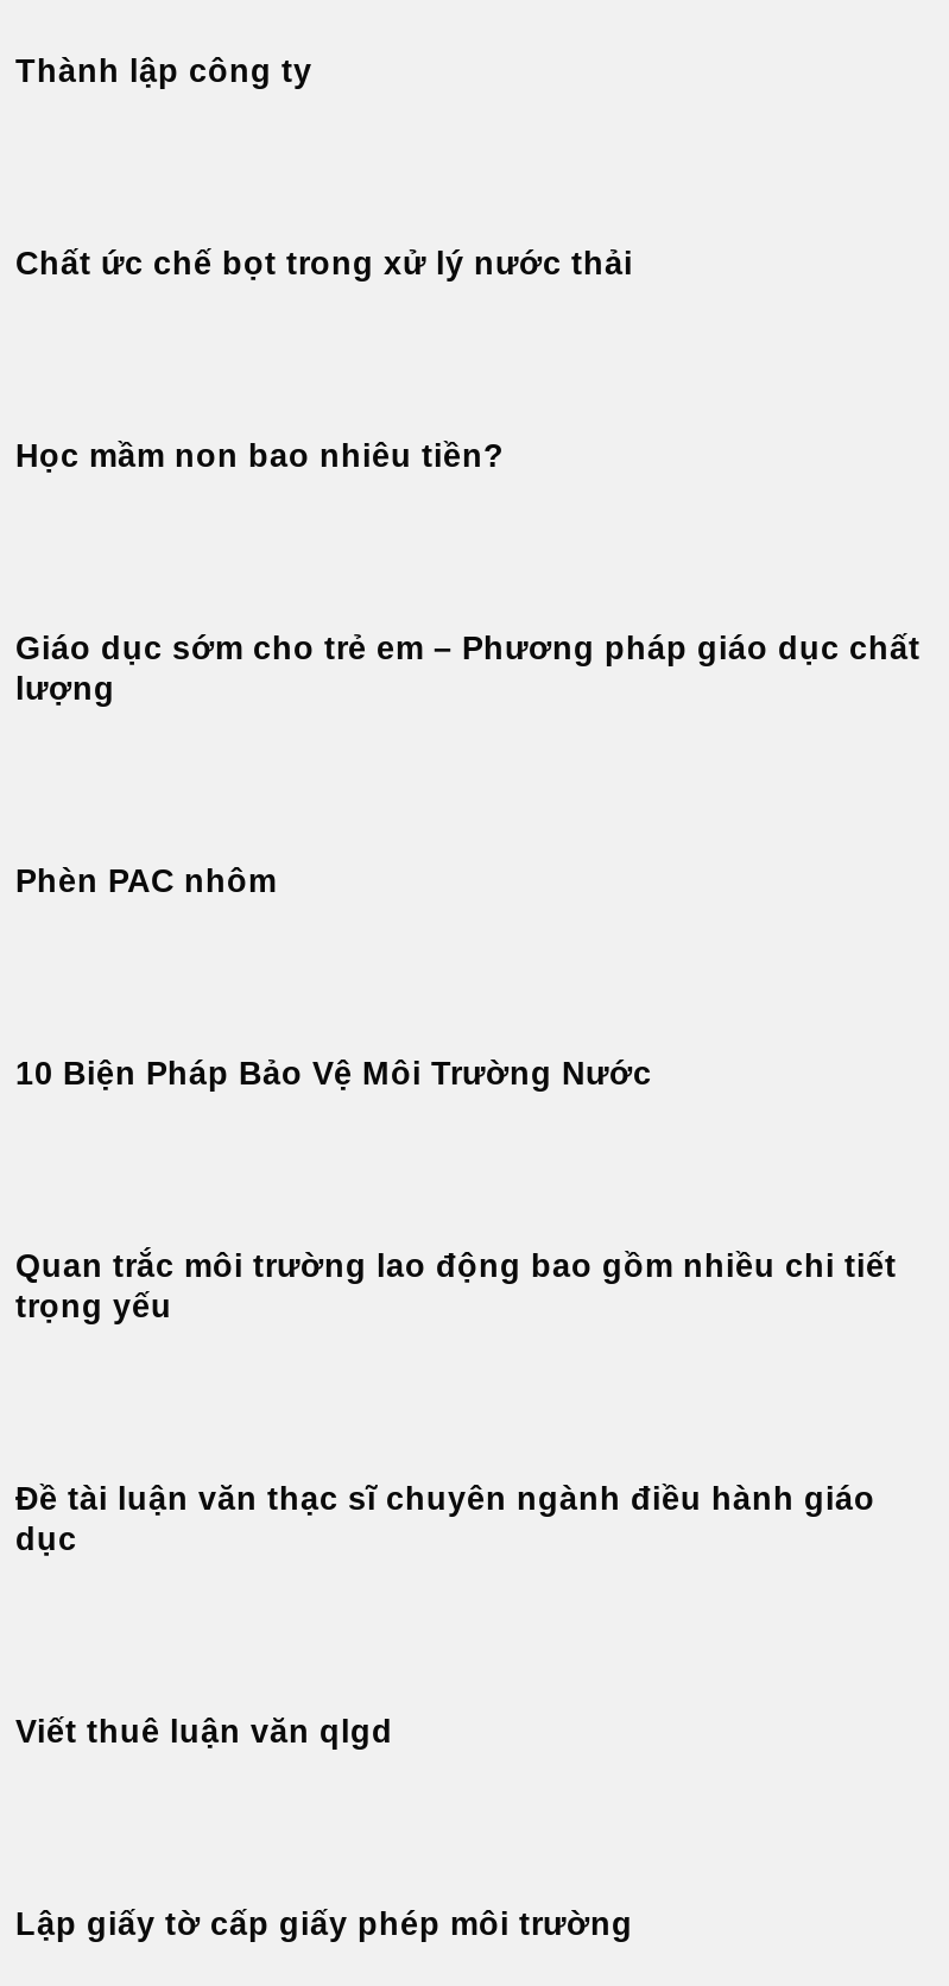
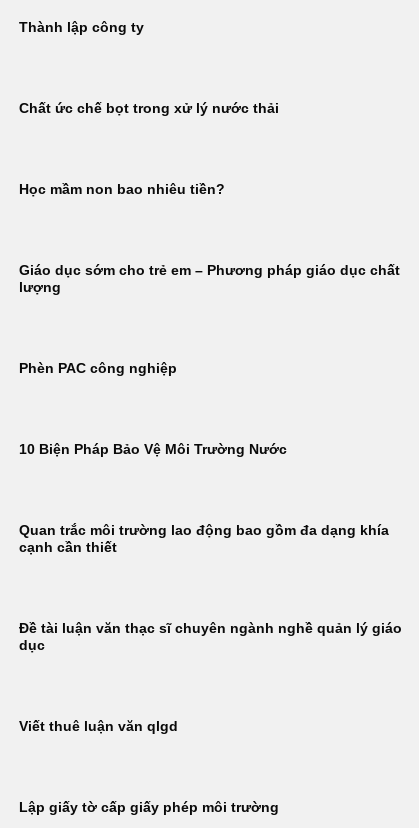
[15,864,277,900] Phèn PAC nhôm -> [19,361,177,376] Phèn PAC công nghiệp
[15,1249,897,1325] Quan trắc môi trường lao động bao gồm nhiều chi tiết | trọng yếu -> [19,523,389,555] Quan trắc môi trường lao động bao gồm đa dạng khía | cạnh cần thiết
[15,1482,875,1517] Đề tài luận văn thạc sĩ chuyên ngành điều hành giáo -> [19,621,402,636] Đề tài luận văn thạc sĩ chuyên ngành nghề quản lý giáo

